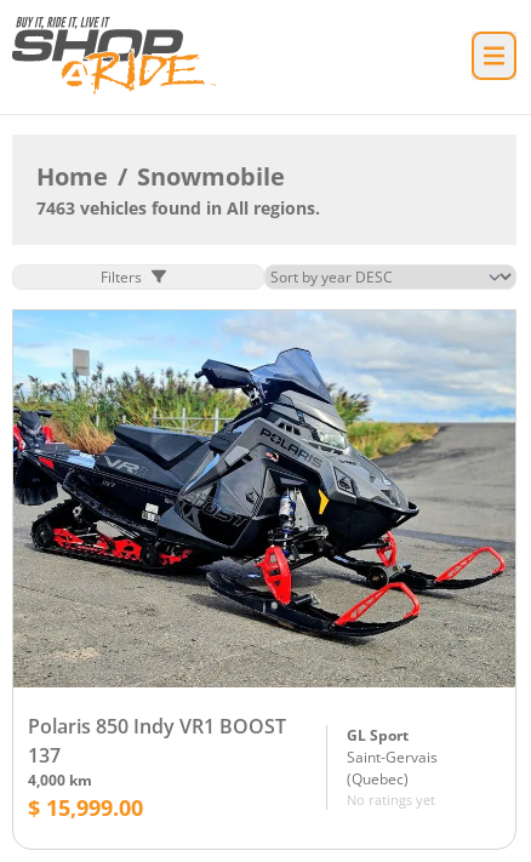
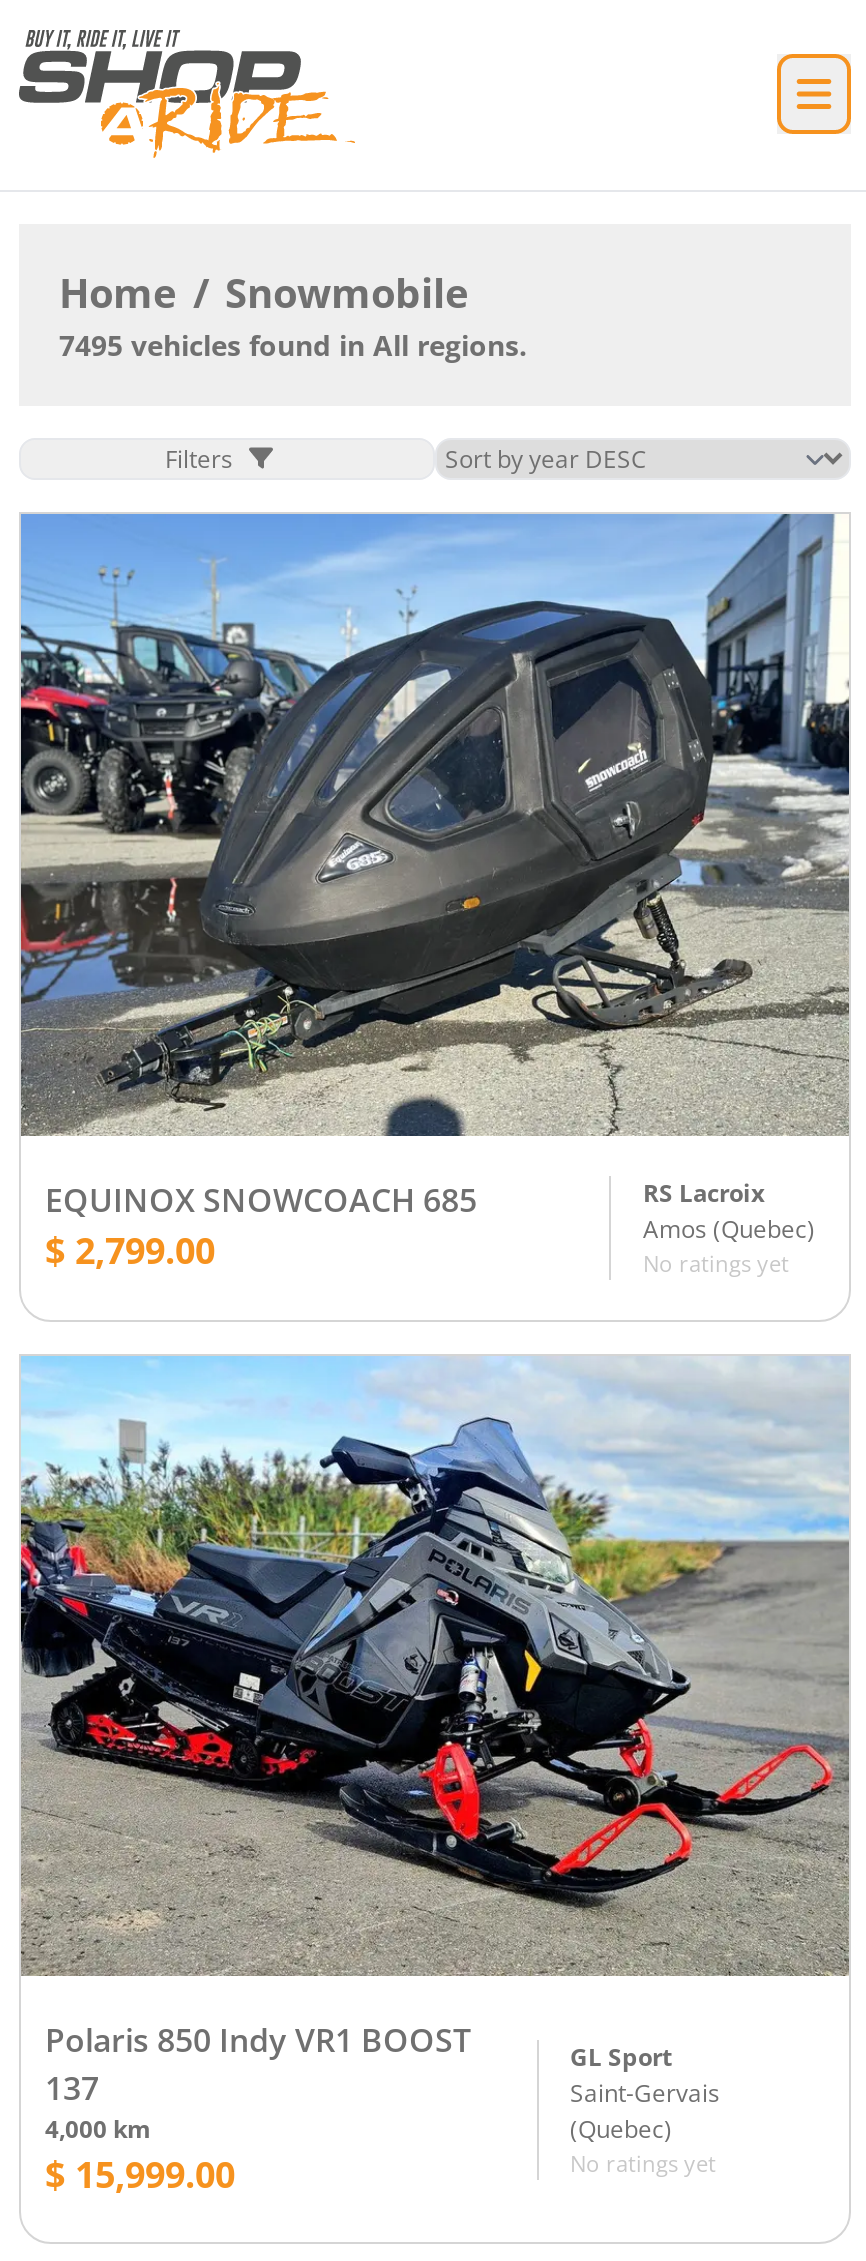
[36,196,320,219] 7463 vehicles found in All regions. -> [59,326,527,364] 7495 vehicles found in All regions.
none -> [19,514,849,1277] [image] | RS Lacroix | Amos (Quebec) | No ratings yet
none -> [45,1178,477,1274] EQUINOX SNOWCOACH 685 | $ 2,799.00

